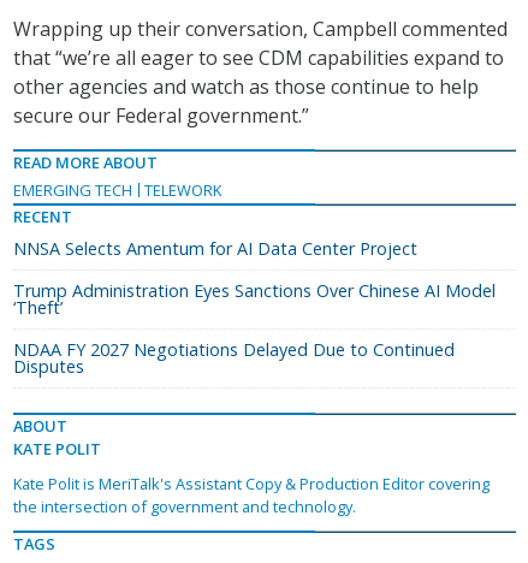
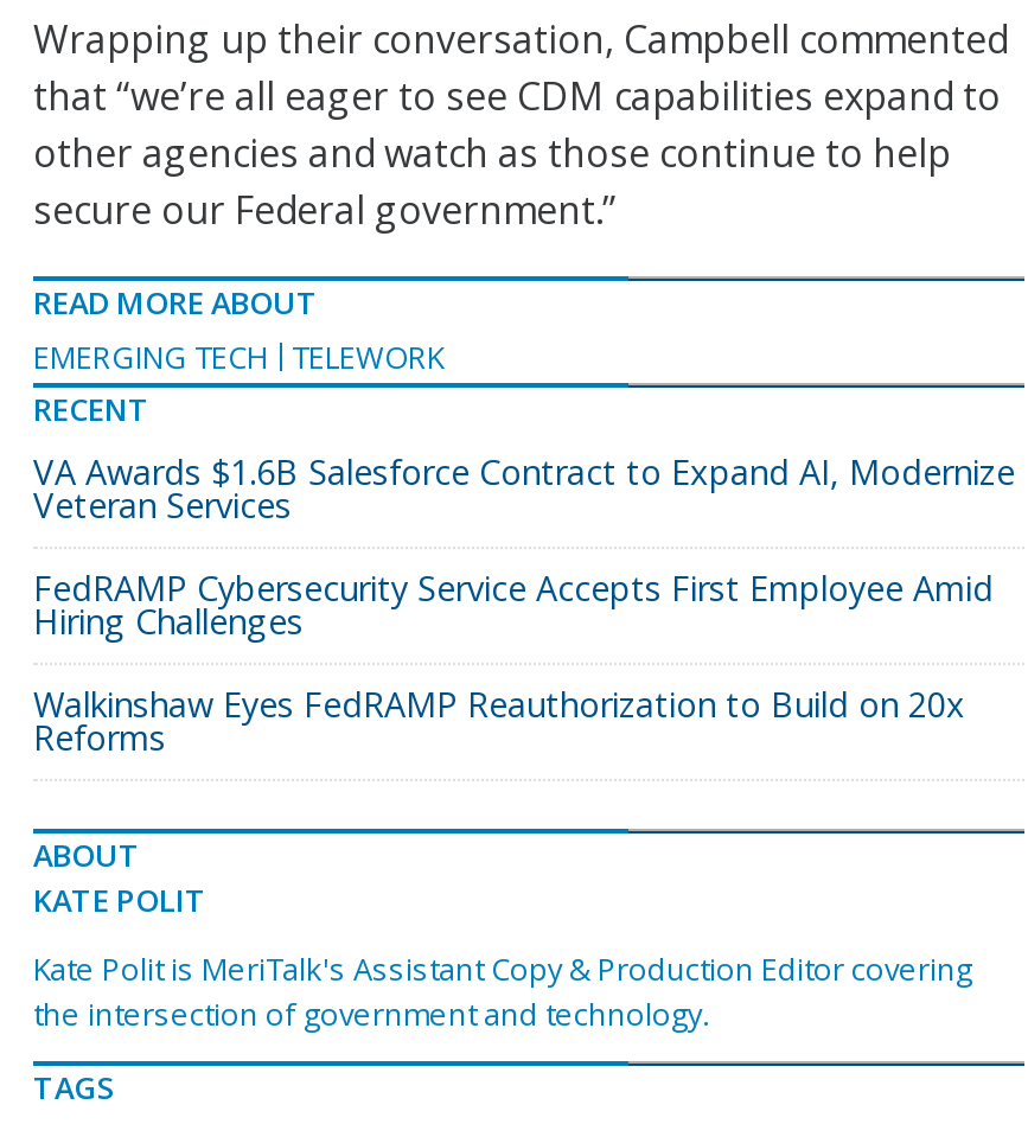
[13,237,417,260] NNSA Selects Amentum for AI Data Center Project -> [33,450,1015,528] VA Awards $1.6B Salesforce Contract to Expand AI, Modernize | Veteran Services
[13,279,496,319] Trump Administration Eyes Sanctions Over Chinese AI Model | ‘Theft’ -> [33,566,994,644] FedRAMP Cybersecurity Service Accepts First Employee Amid | Hiring Challenges
[13,338,455,378] NDAA FY 2027 Negotiations Delayed Due to Continued | Disputes -> [33,682,965,760] Walkinshaw Eyes FedRAMP Reauthorization to Build on 20x | Reforms

